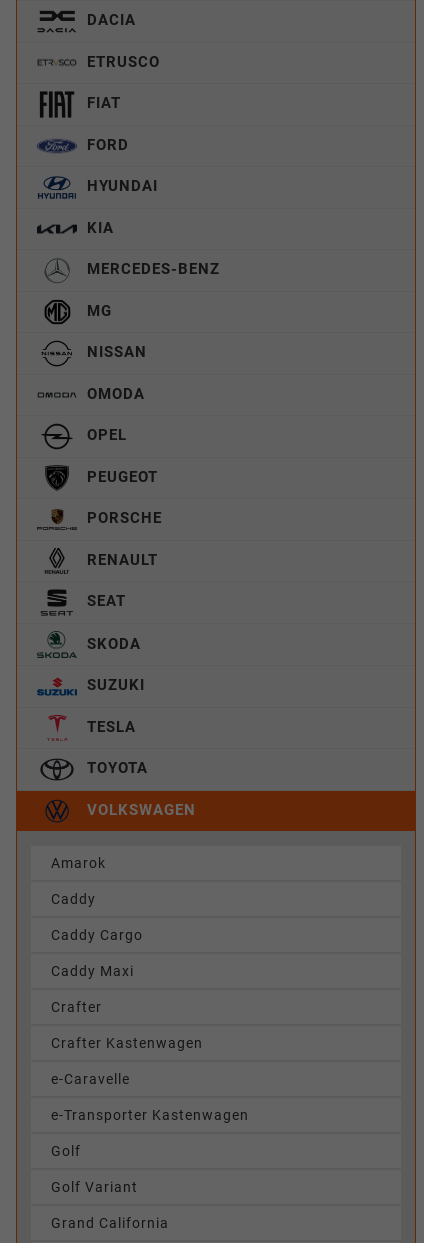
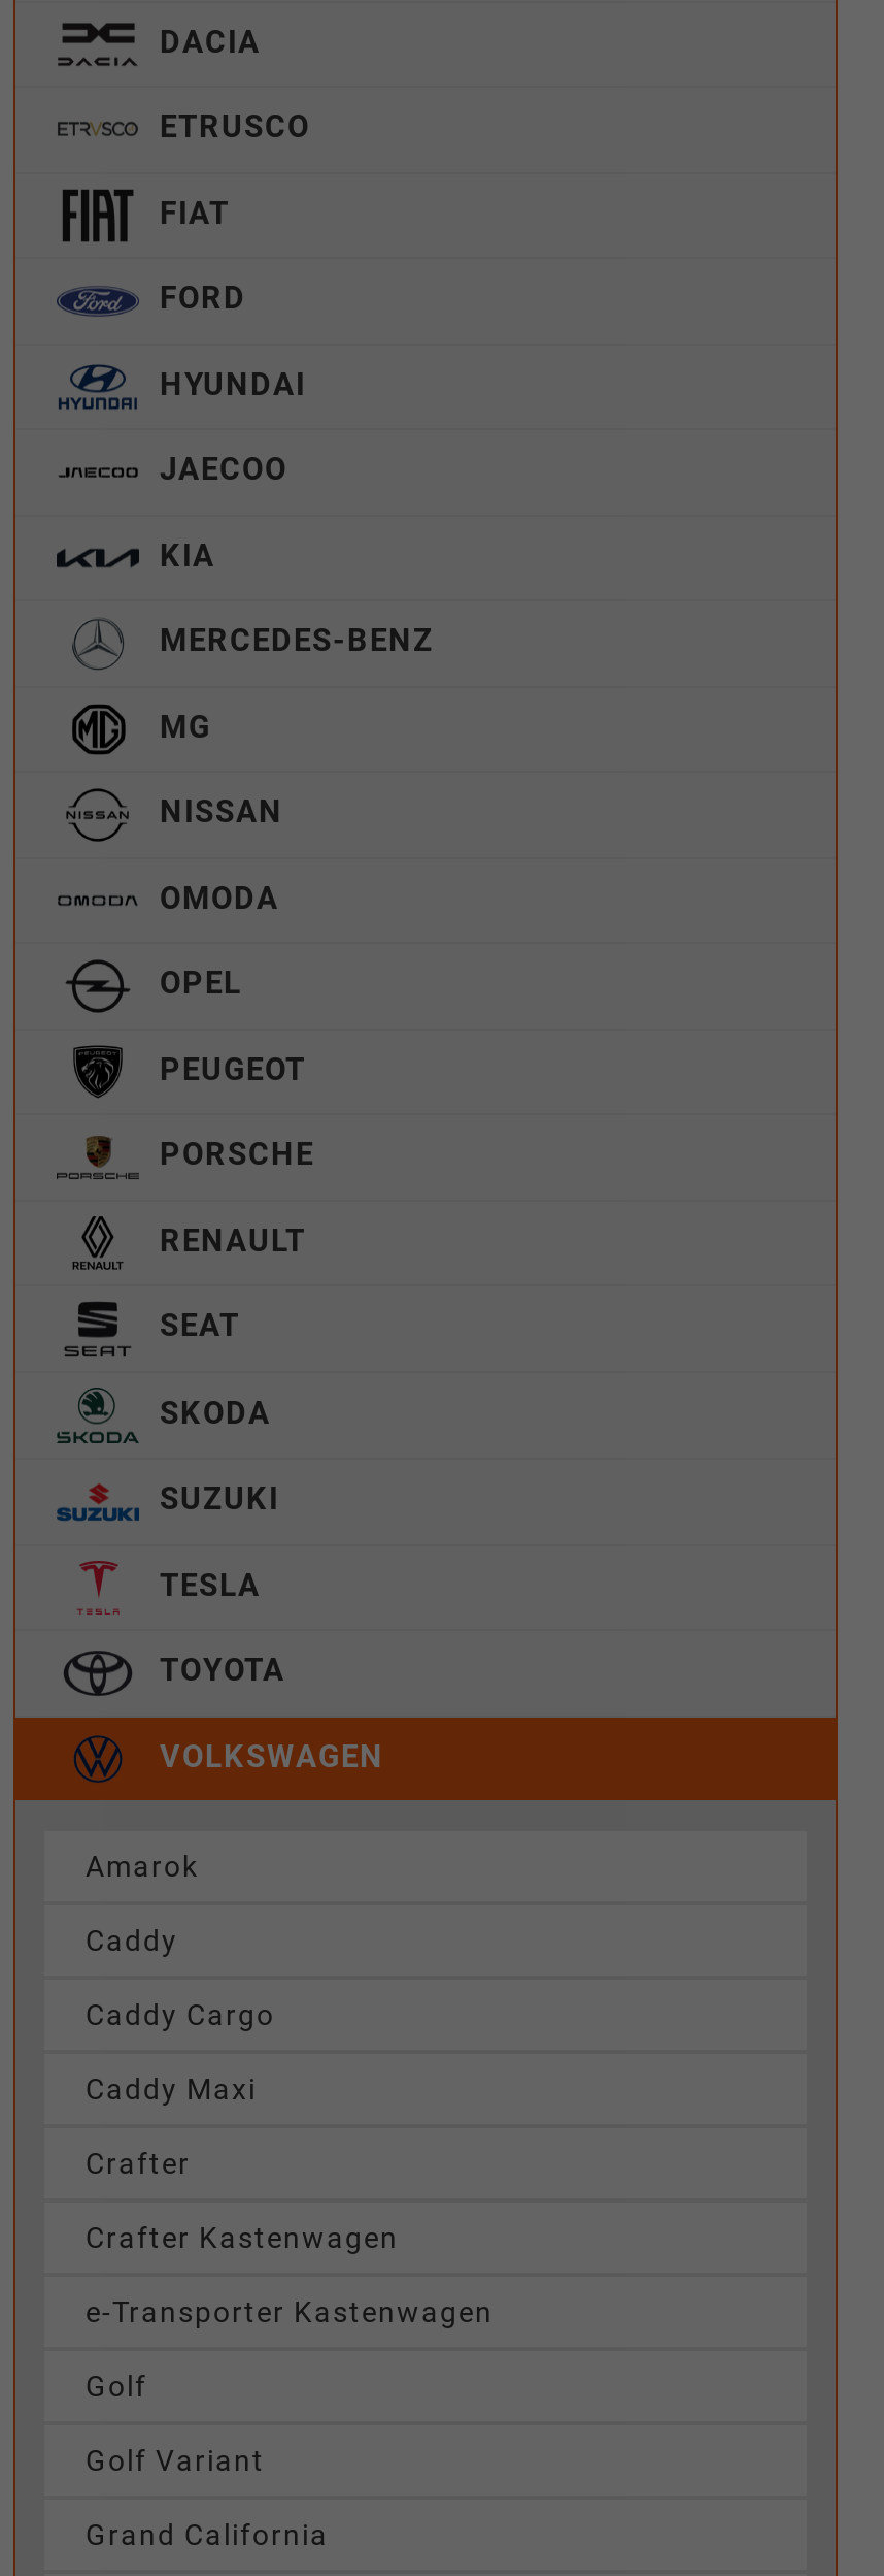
none -> [149,452,287,489] JAECOO
moved [51,219,220,1051] -> [86,538,434,2255]: KIA | MERCEDES-BENZ | MG | ... | Crafter | Crafter Kastenwagen
[51,1071,130,1087] e-Caravelle -> none

